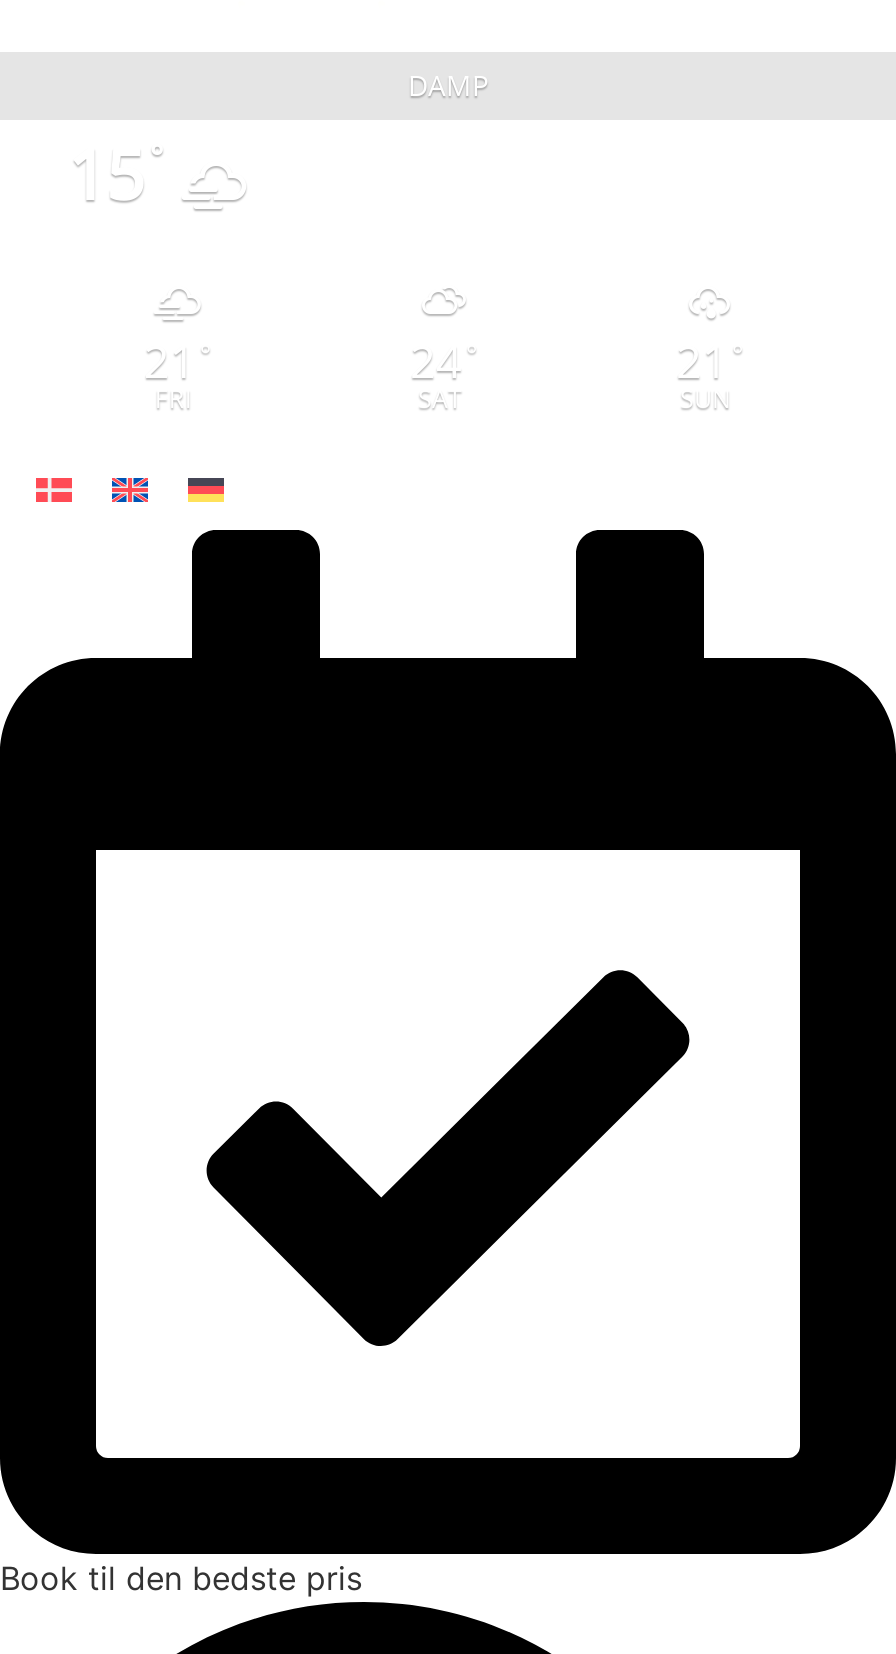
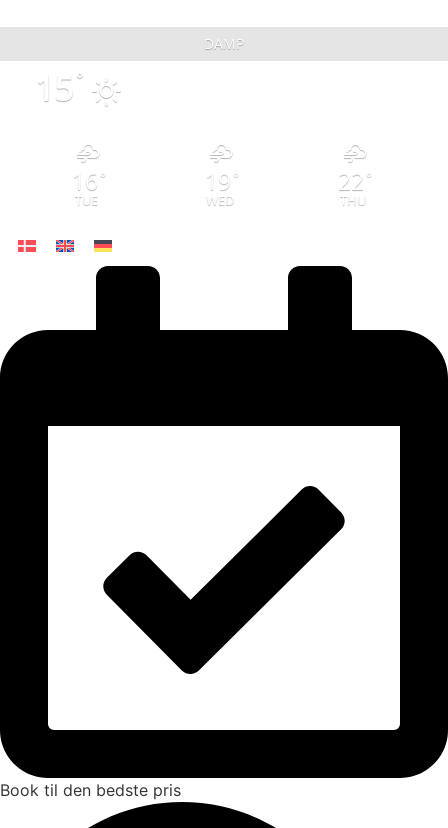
[144,330,212,416] 21 ° | FRI -> [72,166,106,209] 16 ° | TUE
[410,330,478,416] 24 ° | SAT -> [205,166,239,209] 19 ° | WED
[676,330,744,416] 21 ° | SUN -> [338,166,372,209] 22 ° | THU

